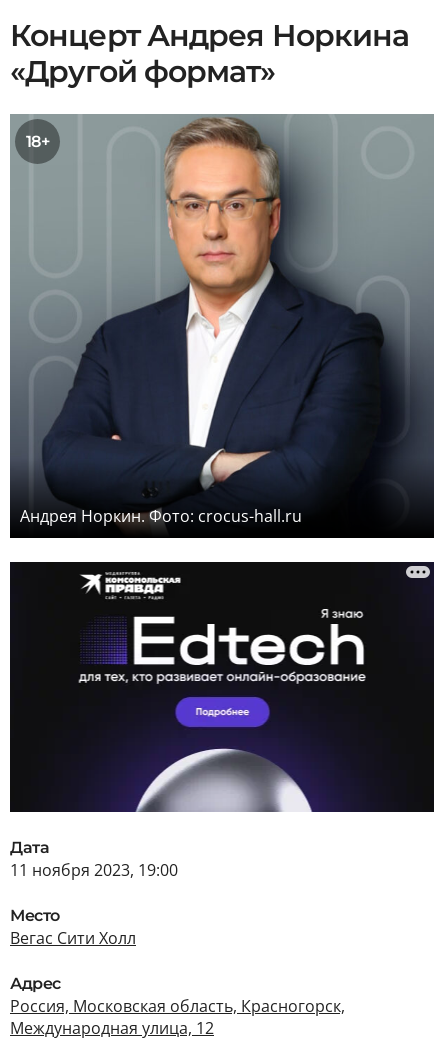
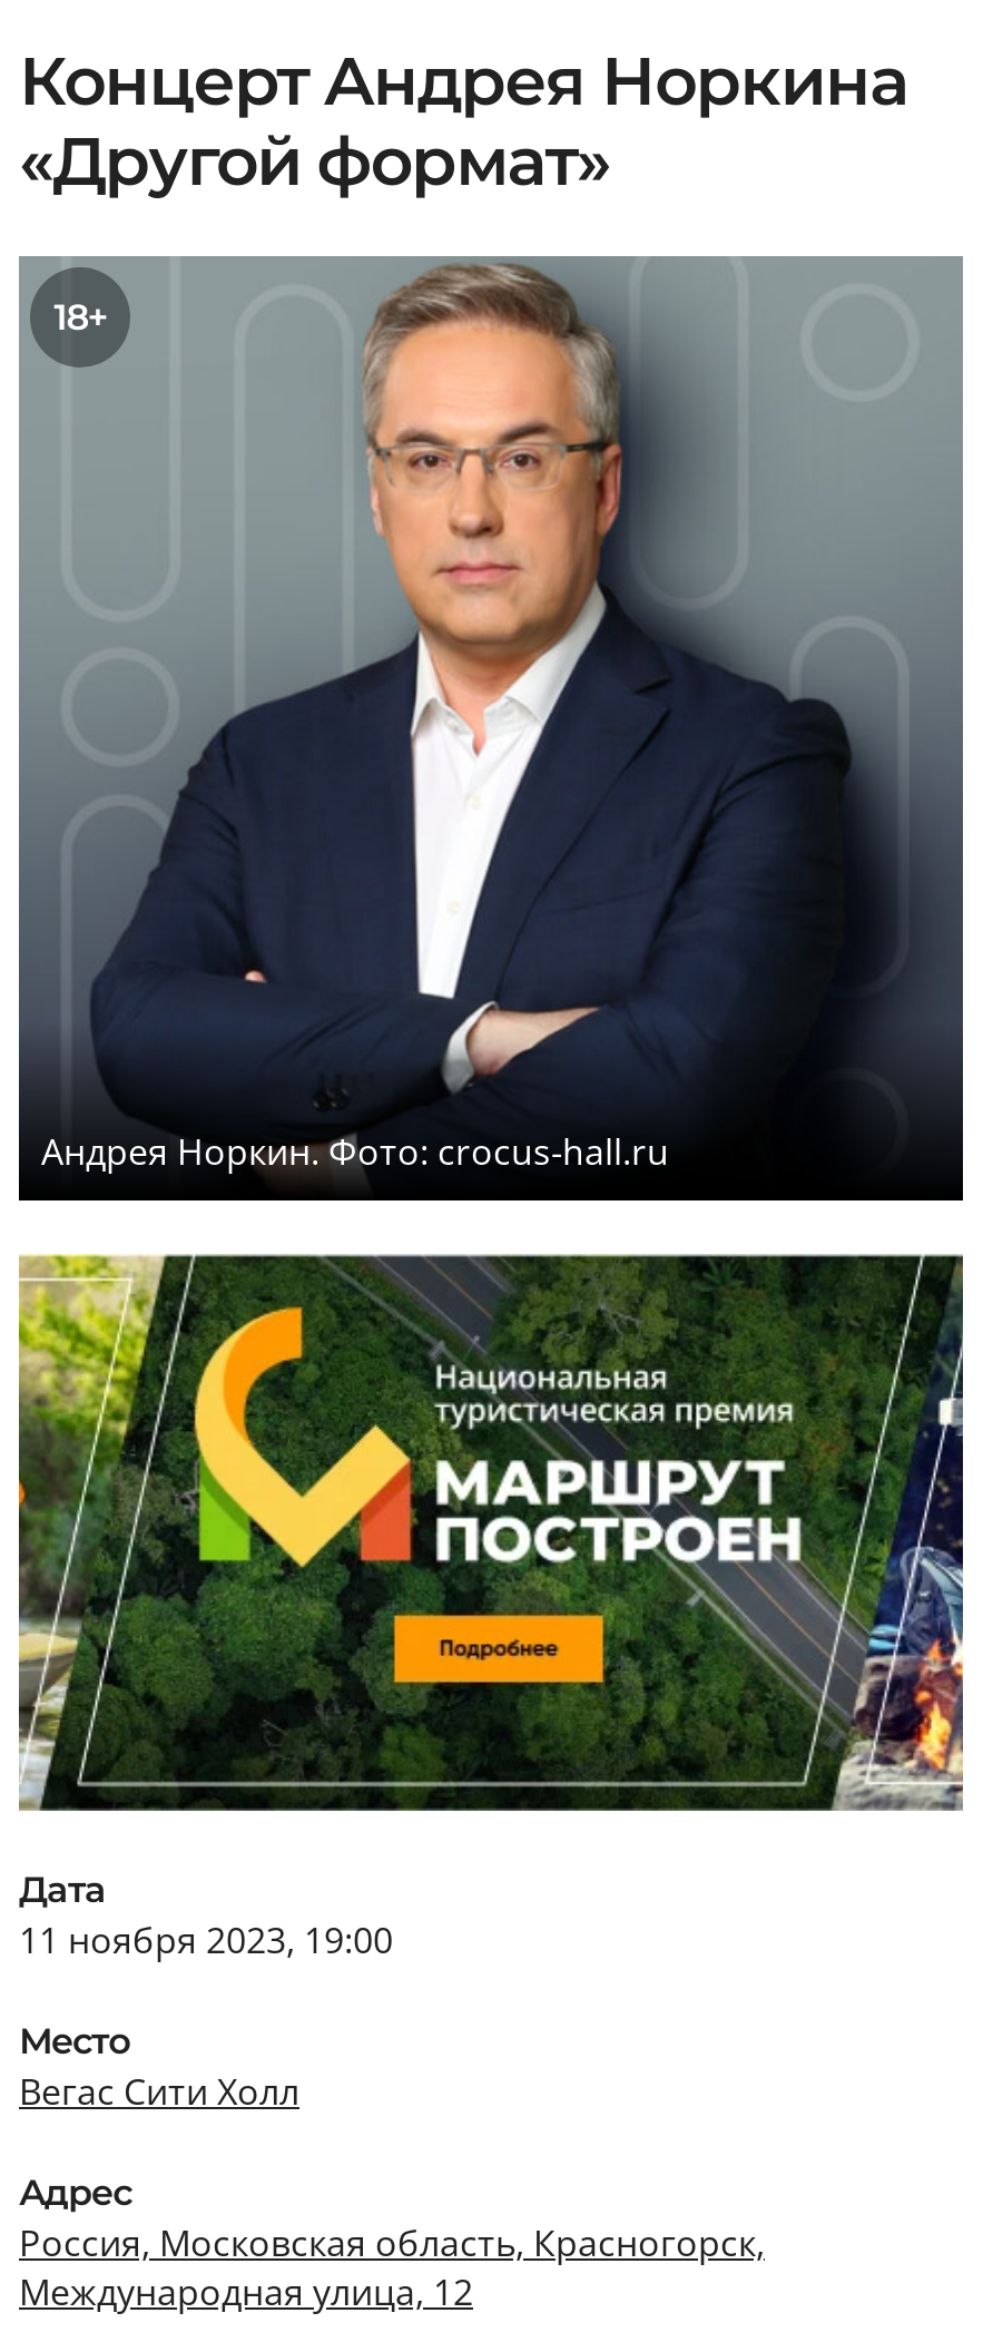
[9,561,435,812] [image] -> [17,1254,965,1813] [image]

